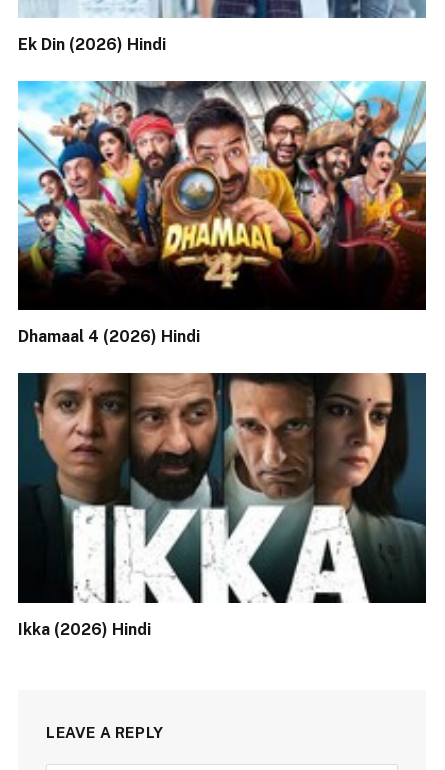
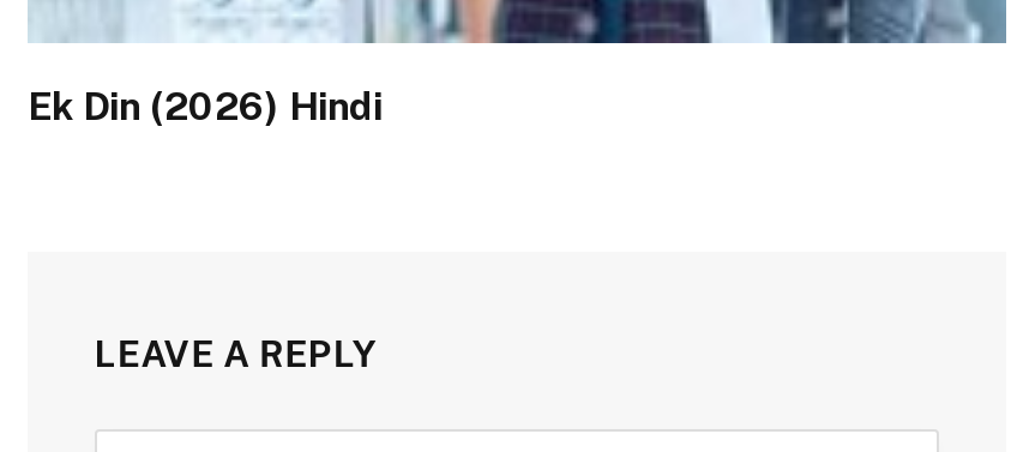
[17,80,427,346] [image] | Dhamaal 4 (2026) Hindi -> none
[17,372,427,639] [image] | Ikka (2026) Hindi -> none

